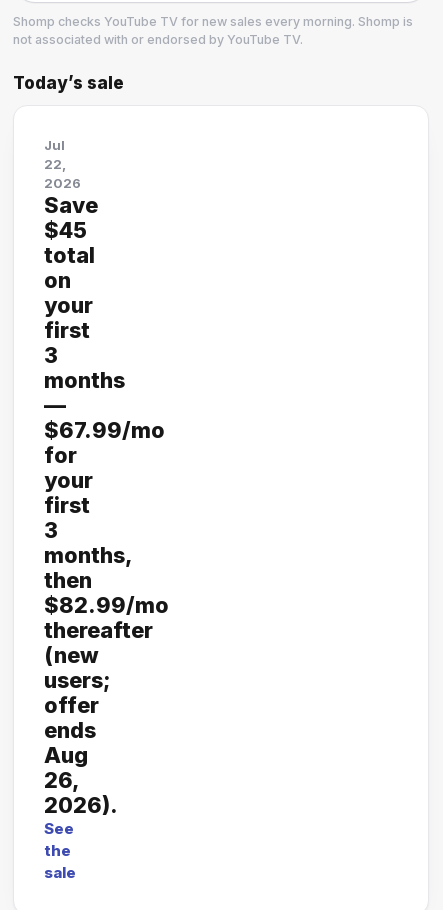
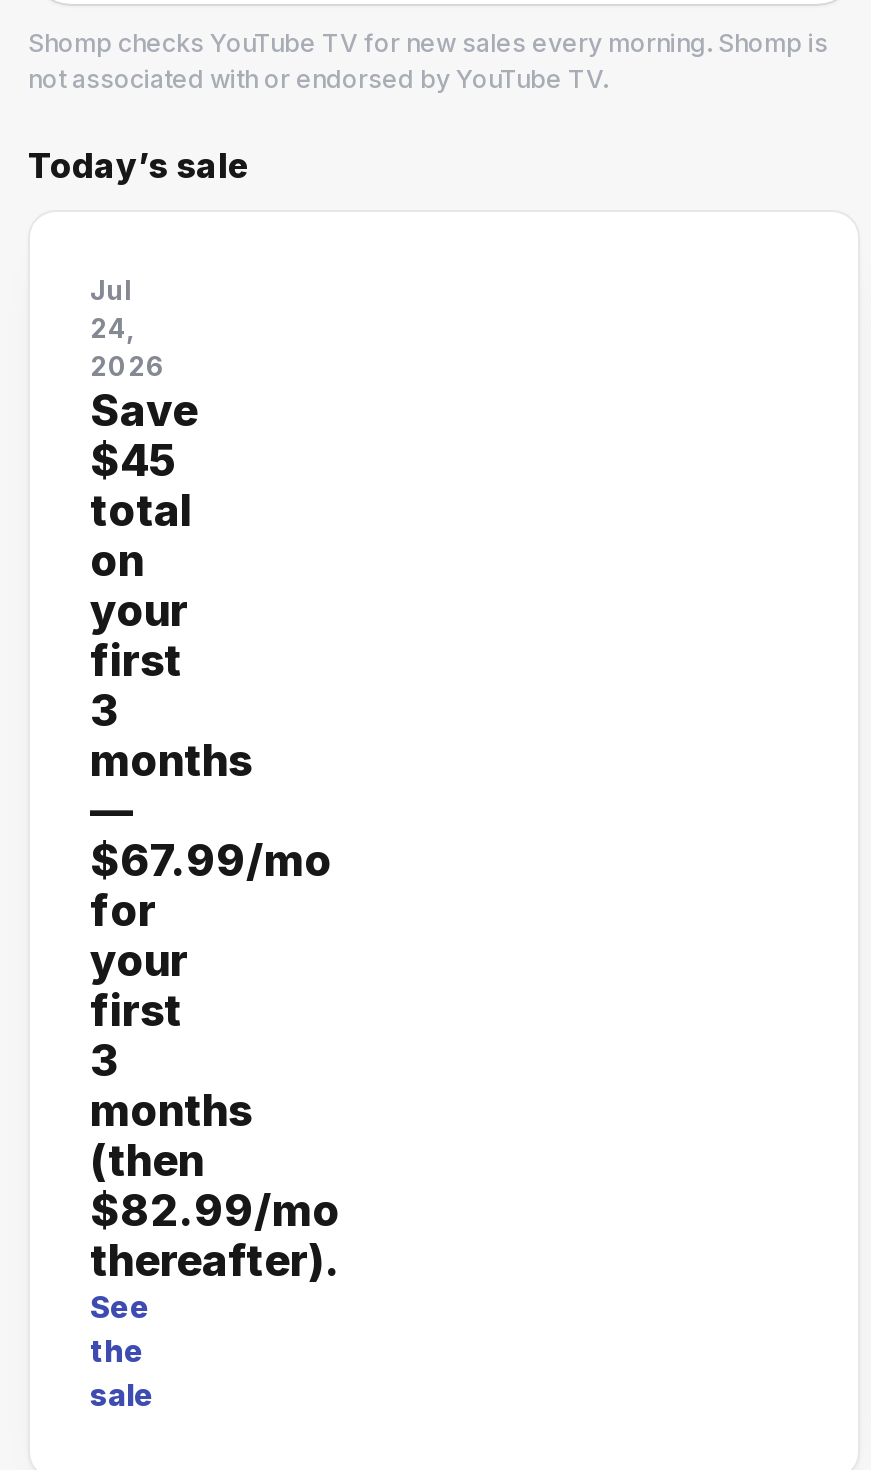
[44,156,66,172] 22, -> [90,312,134,344] 24,
[44,542,132,593] months, | then -> [90,1084,252,1186] months | (then
[44,617,153,818] thereafter | (new | users; | offer | ends | Aug | 26, | 2026). -> [90,1234,340,1286] thereafter).

